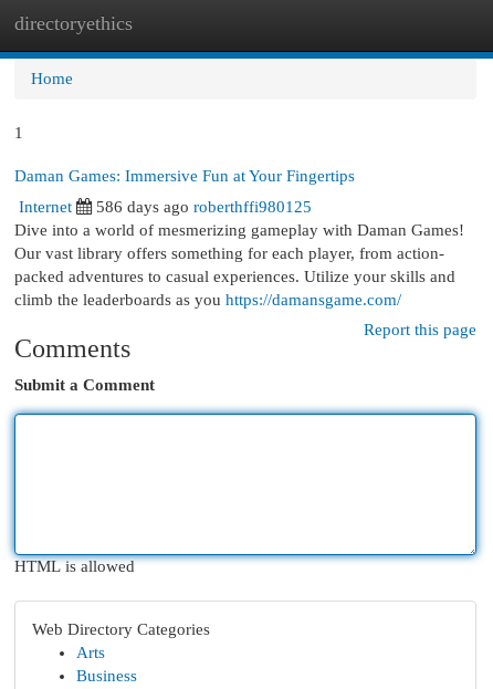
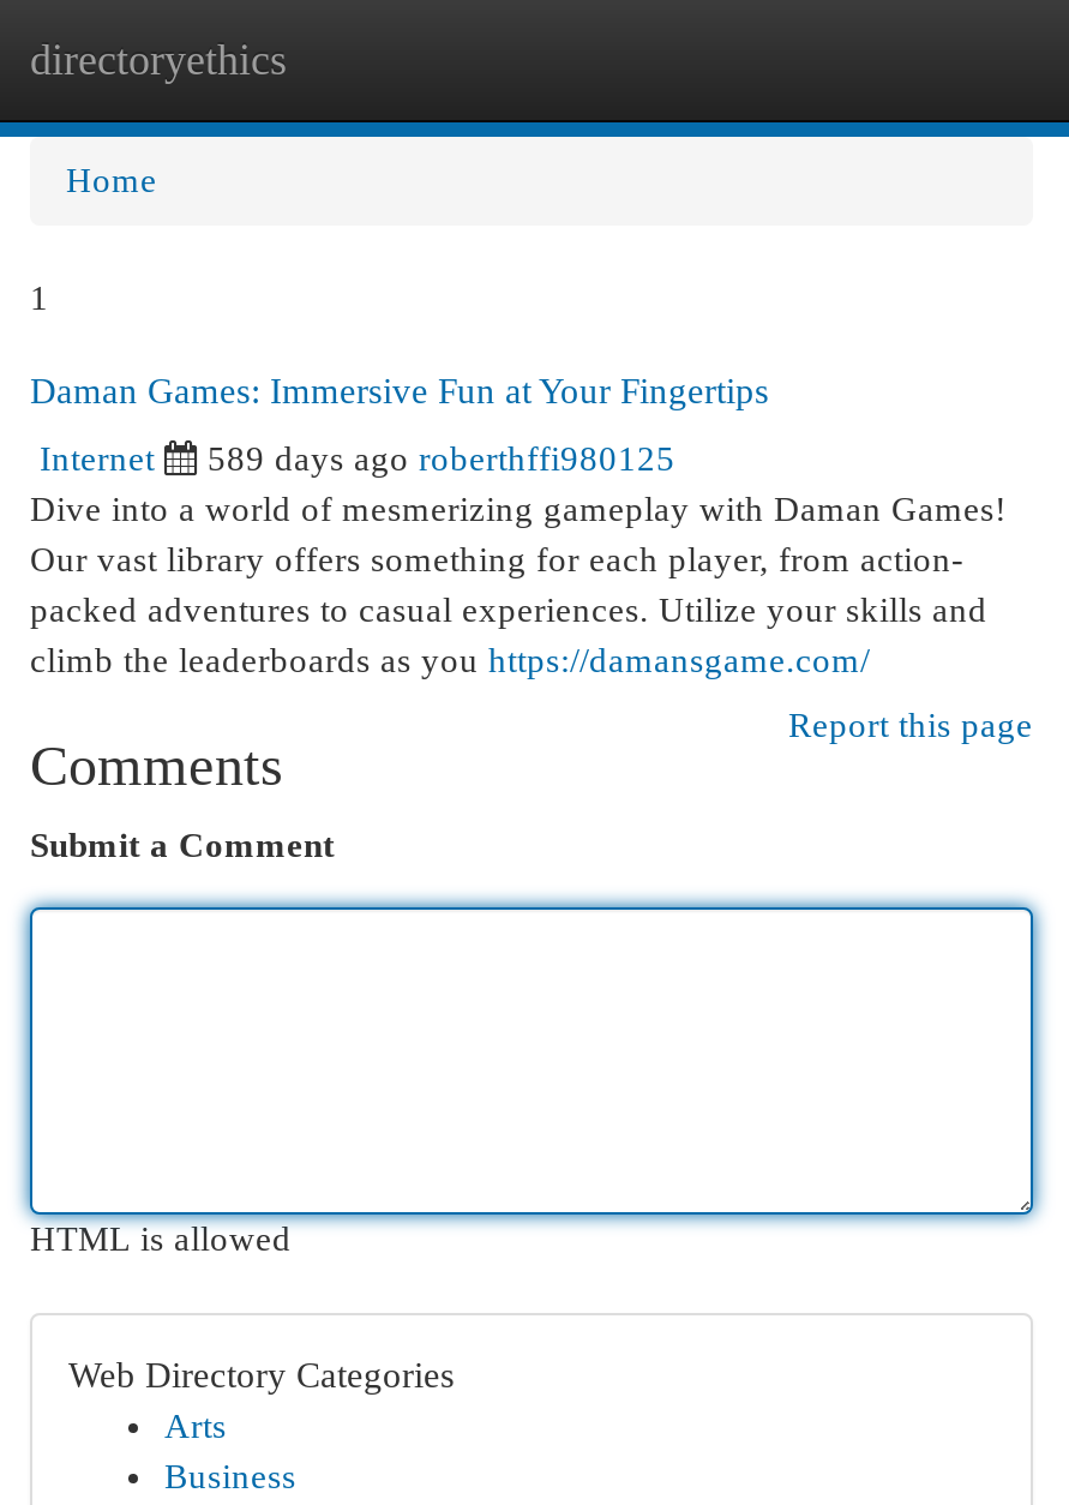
[96,198,312,216] 586 days ago roberthffi980125 -> [208,439,675,478] 589 days ago roberthffi980125

